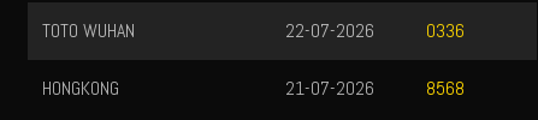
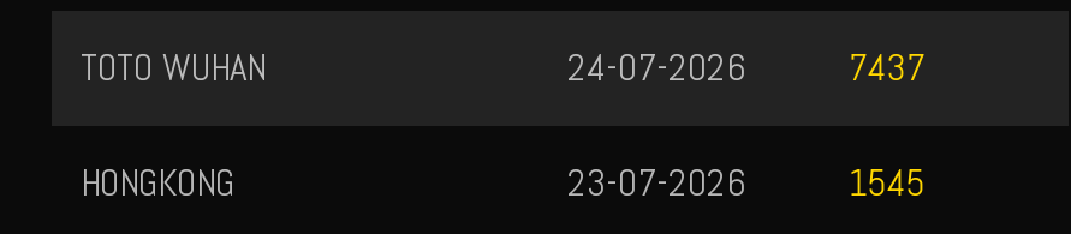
[286,19,375,43] 22-07-2026 -> [567,44,745,92] 24-07-2026
[426,20,465,44] 0336 -> [848,46,925,94] 7437
[286,77,375,101] 21-07-2026 -> [567,160,745,208] 23-07-2026
[426,77,465,101] 8568 -> [848,161,925,209] 1545

